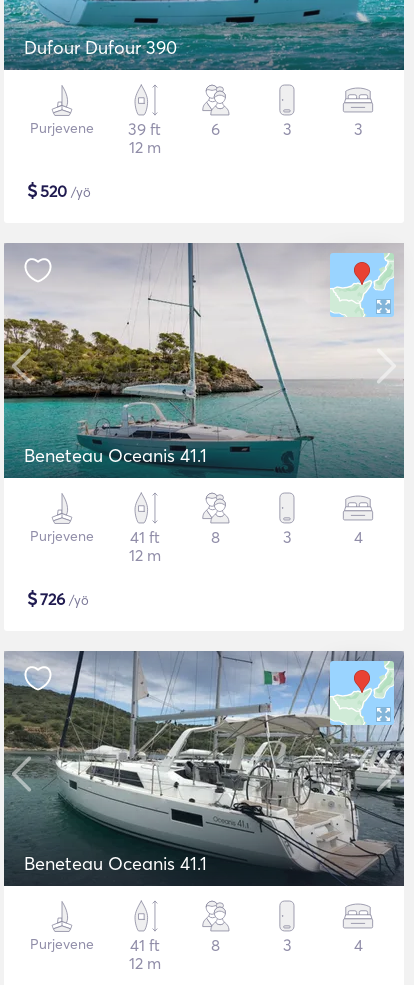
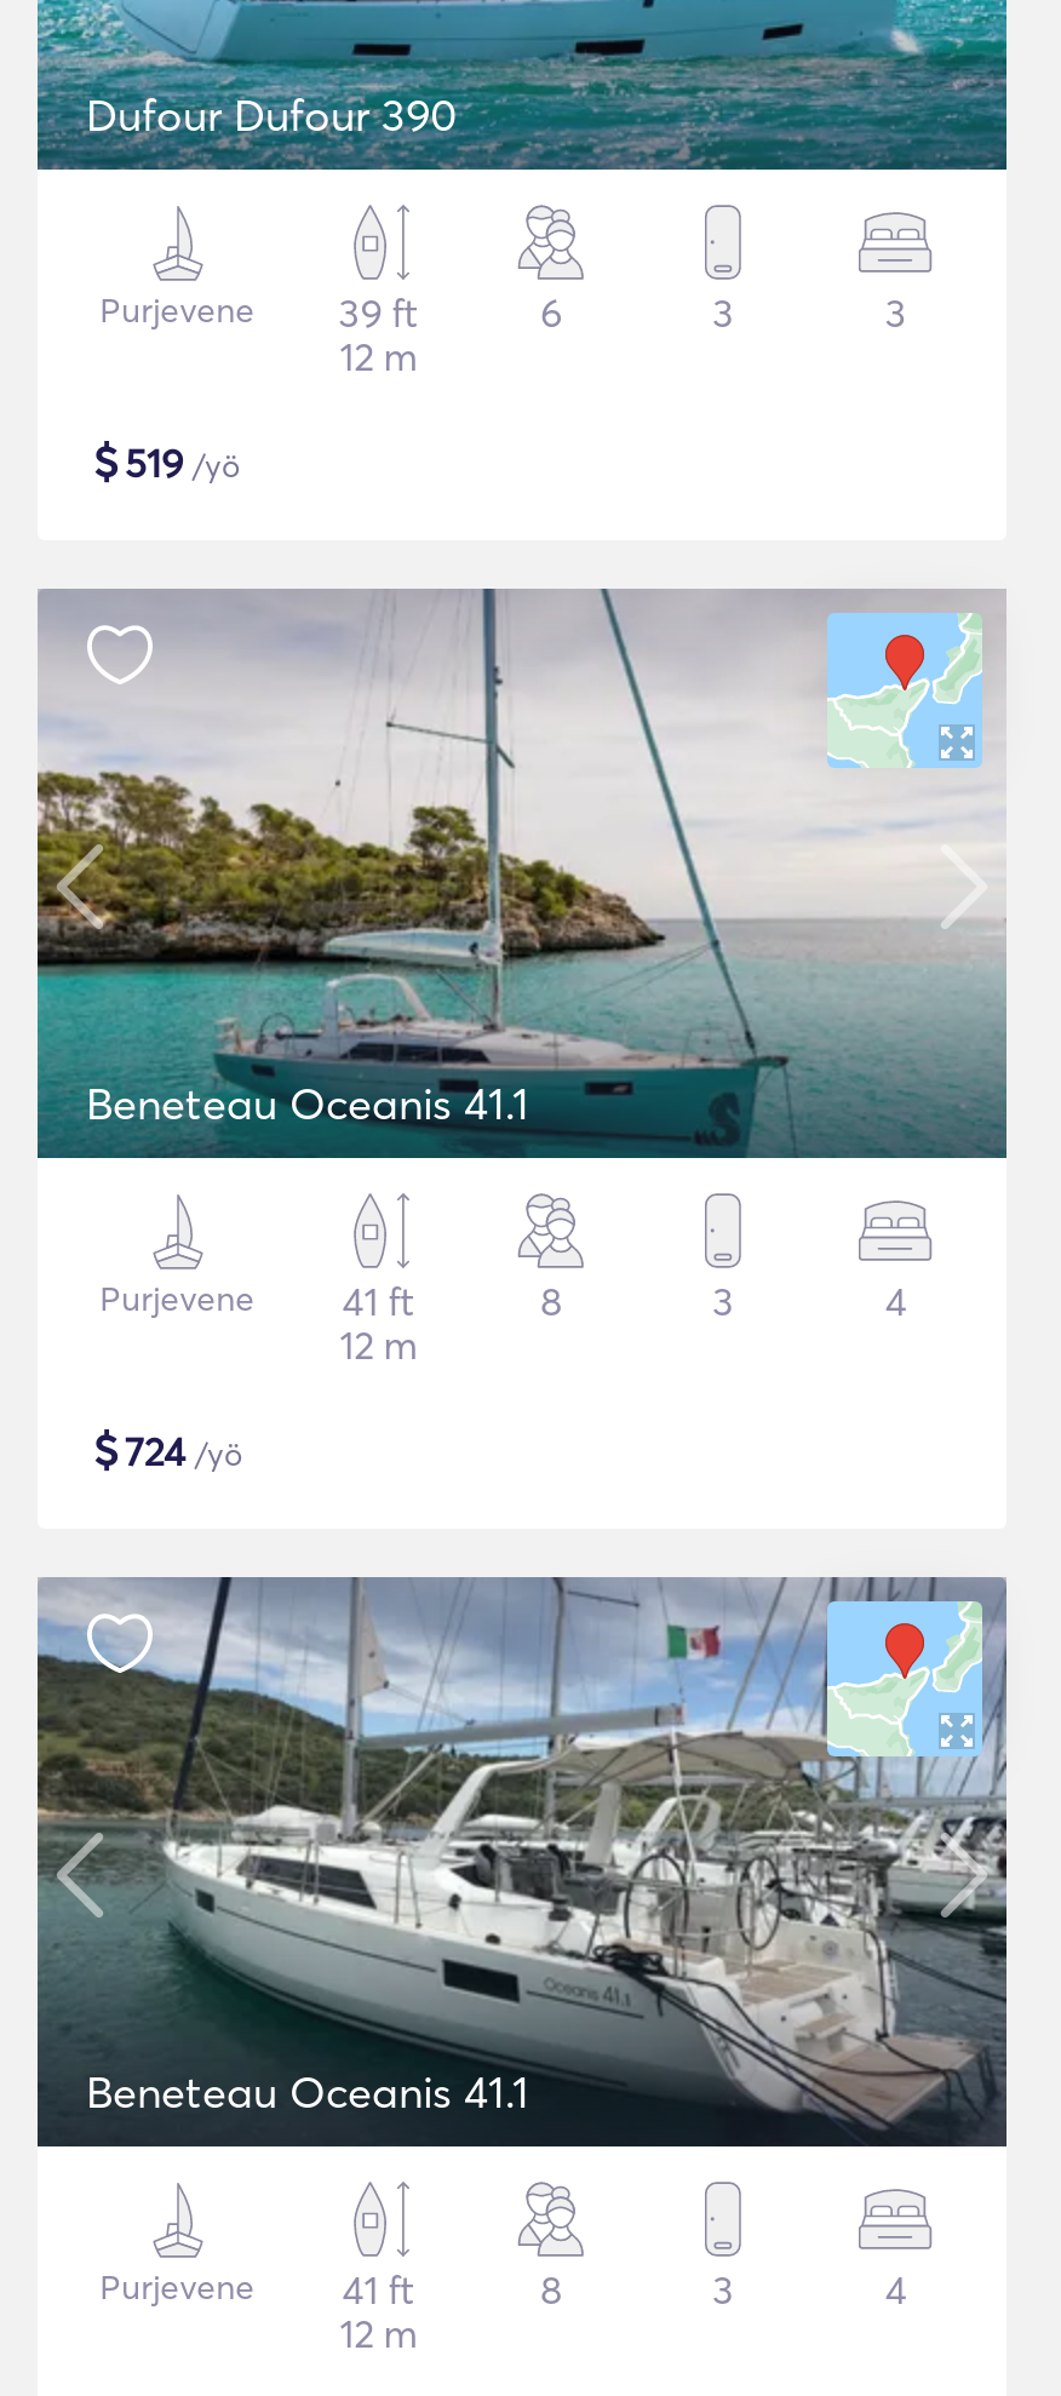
[27,179,91,202] $520 /yö -> [93,434,241,489] $519 /yö
[27,587,89,610] $726 /yö -> [93,1422,243,1478] $724 /yö

